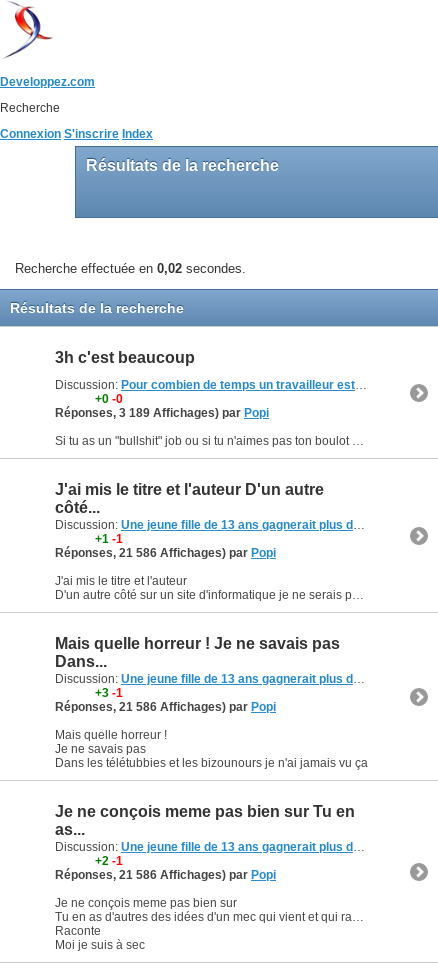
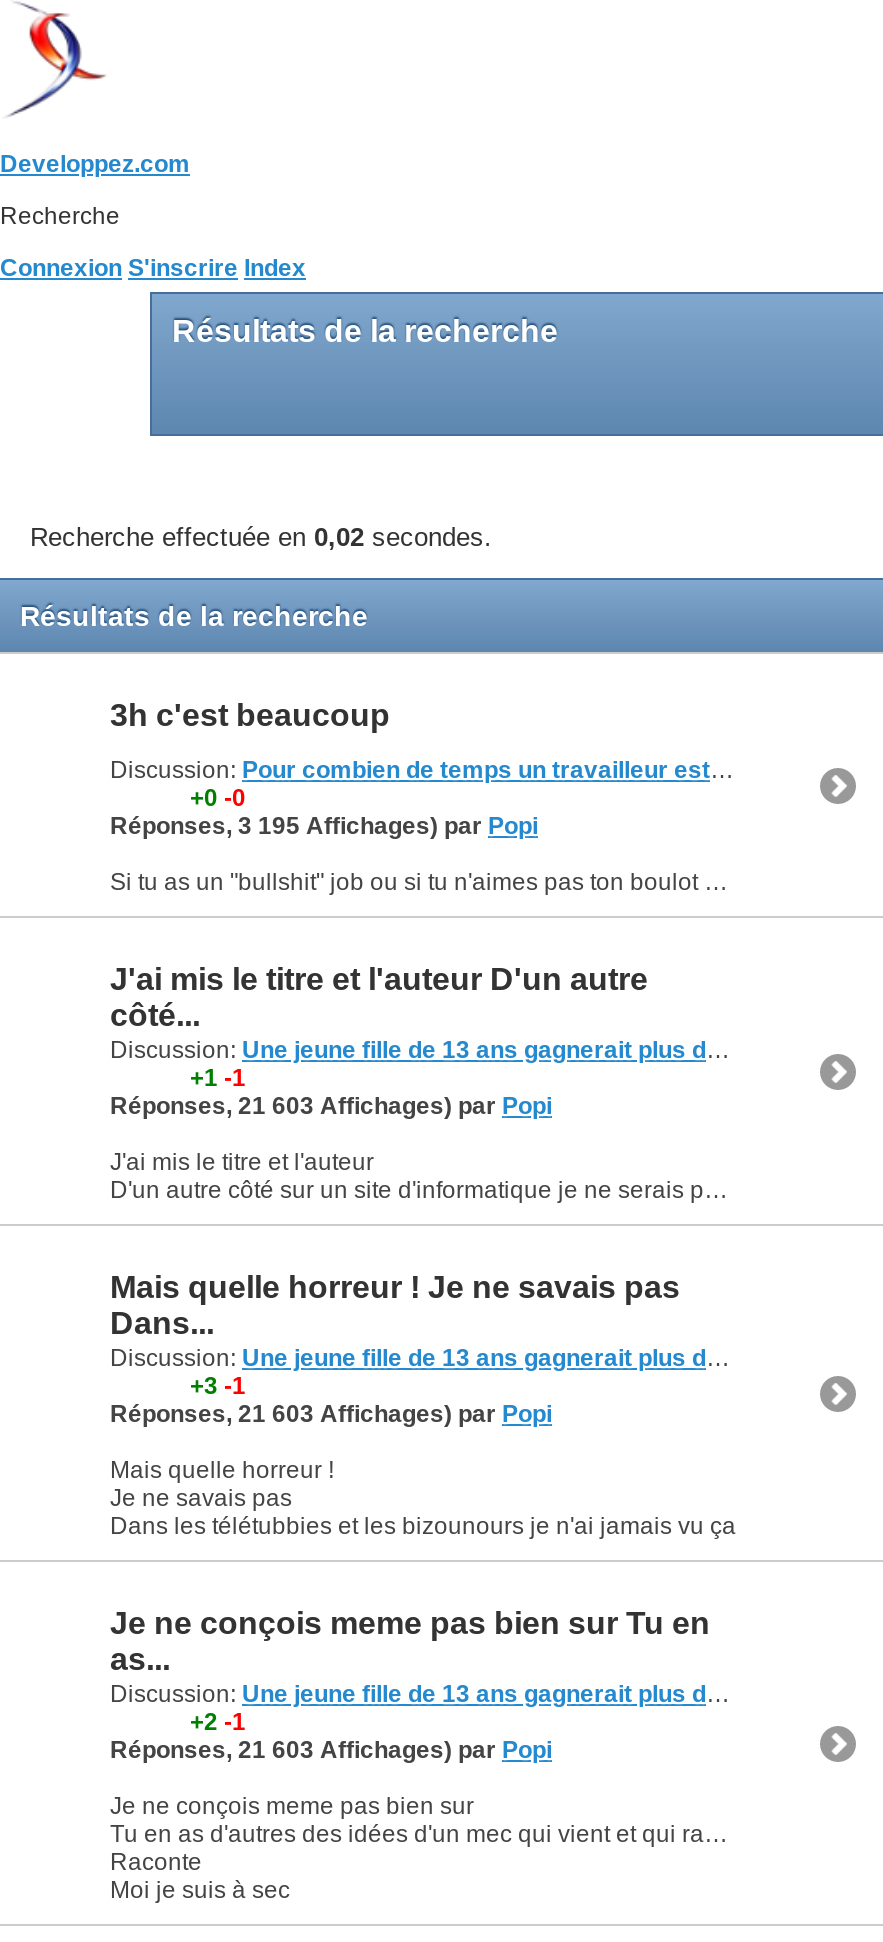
[55,406,269,420] Réponses, 3 189 Affichages) par Popi -> [110,811,538,839] Réponses, 3 195 Affichages) par Popi
[55,546,276,560] Réponses, 21 586 Affichages) par Popi -> [110,1092,552,1120] Réponses, 21 603 Affichages) par Popi
[55,700,276,714] Réponses, 21 586 Affichages) par Popi -> [110,1400,552,1428] Réponses, 21 603 Affichages) par Popi
[55,868,276,882] Réponses, 21 586 Affichages) par Popi -> [110,1736,552,1764] Réponses, 21 603 Affichages) par Popi

